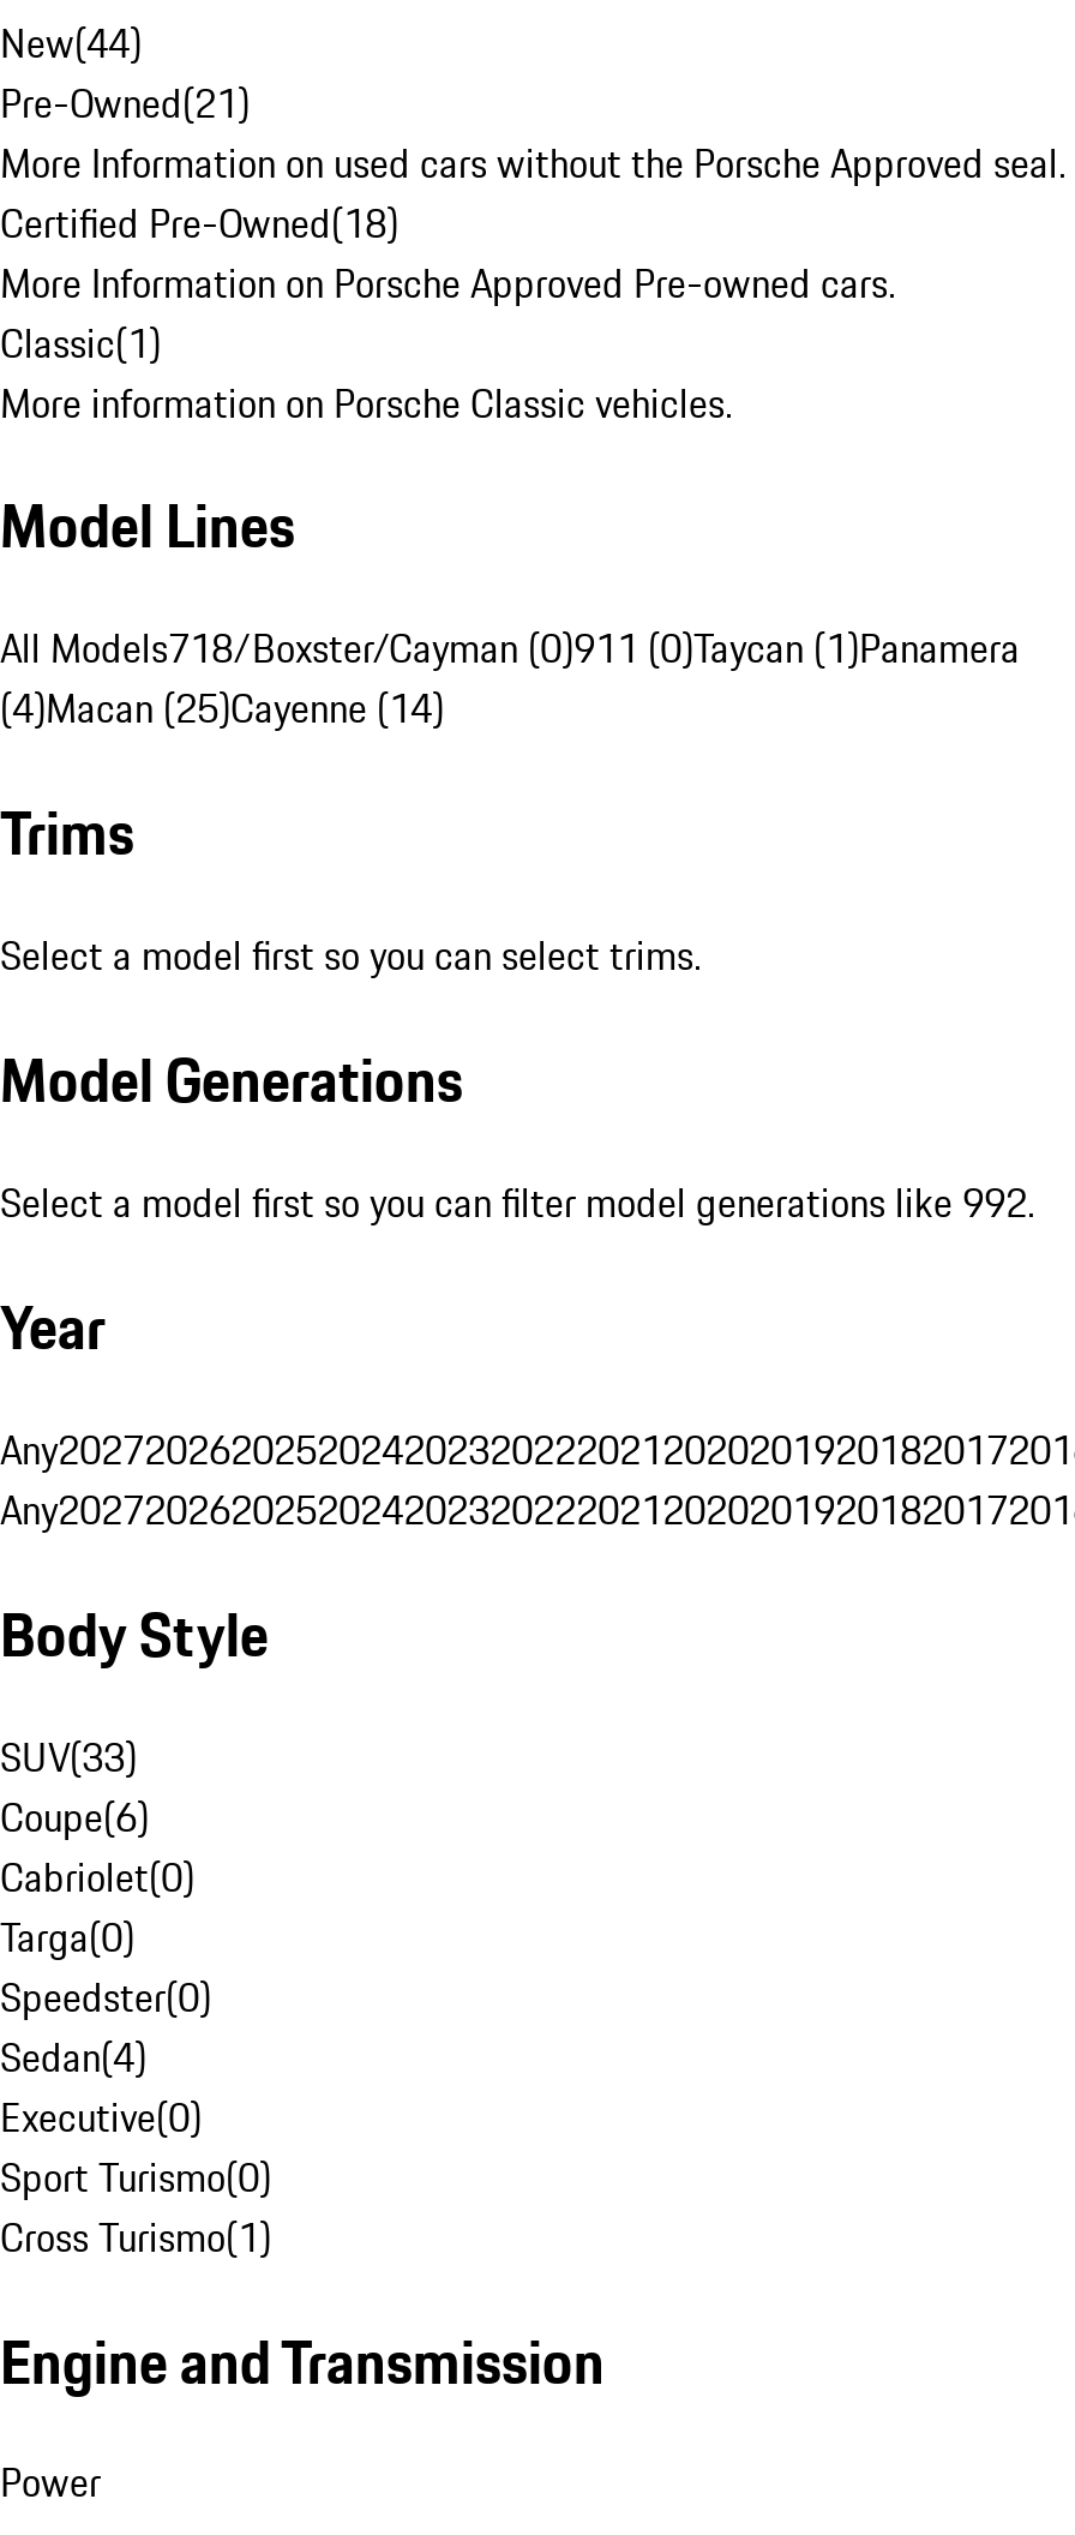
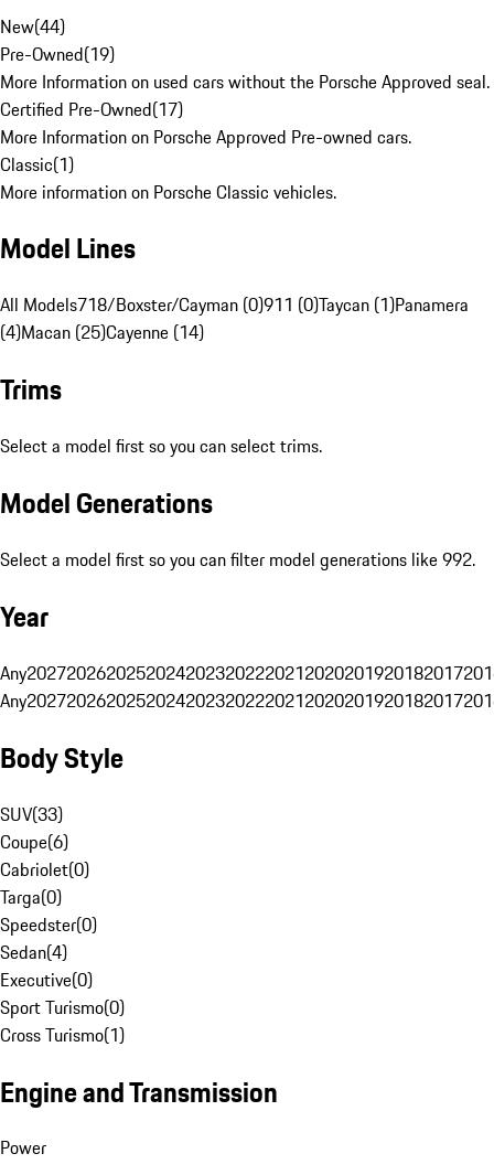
[0,73,250,131] Pre-Owned(21) -> [0,40,115,67] Pre-Owned(19)
[0,193,398,251] Certified Pre-Owned(18) -> [0,95,183,122] Certified Pre-Owned(17)

